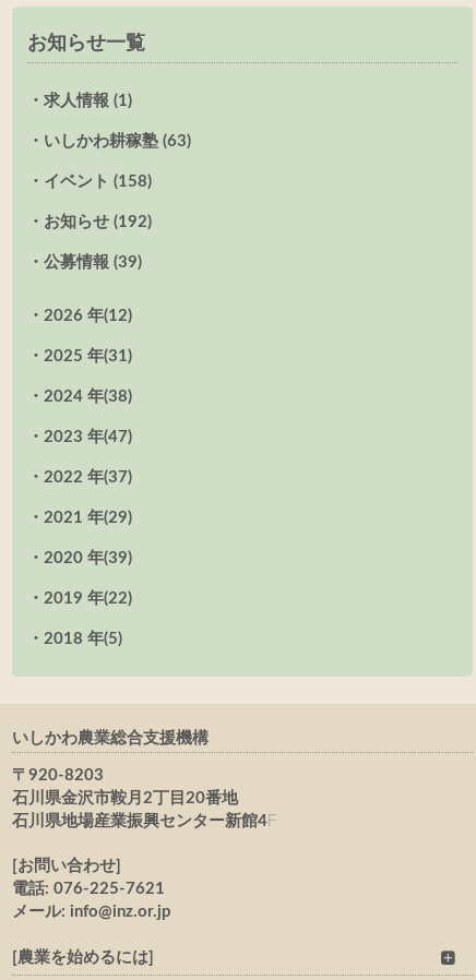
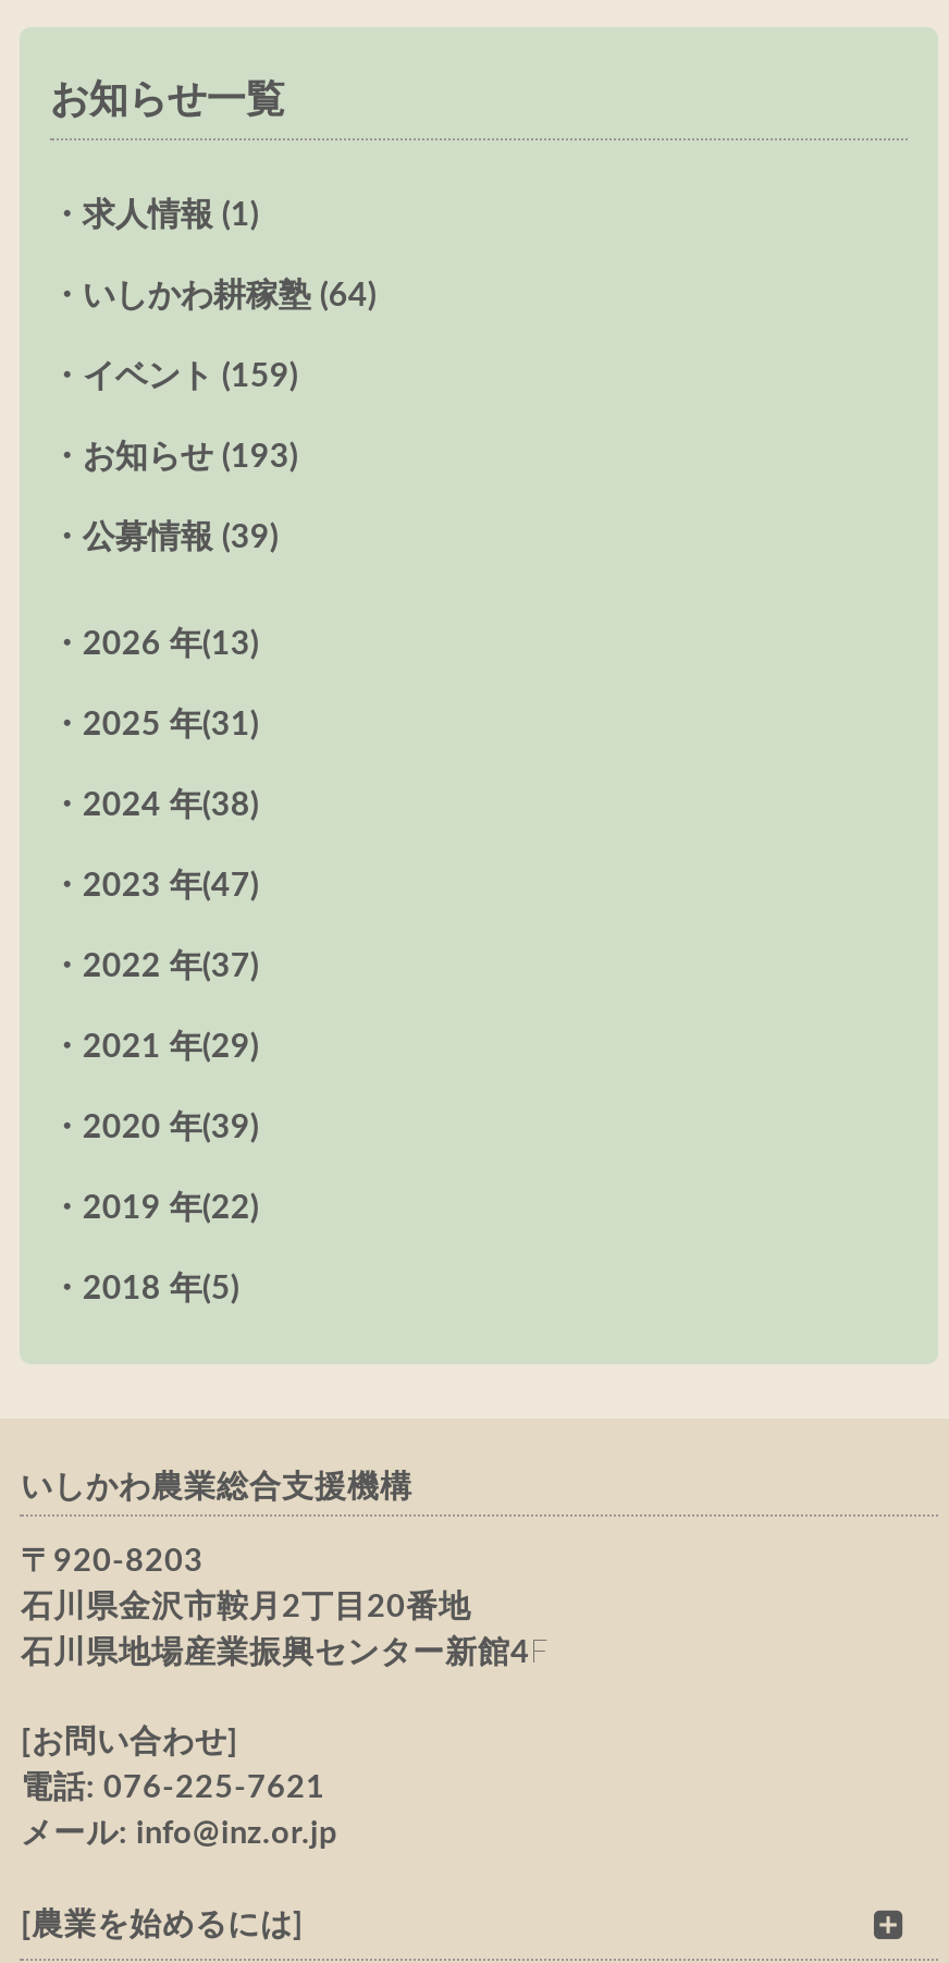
[44,133,191,149] いしかわ耕稼塾 (63) -> [82,280,376,313] いしかわ耕稼塾 (64)
[44,173,152,190] イベント (158) -> [82,361,298,393] イベント (159)
[44,214,152,230] お知らせ (192) -> [82,441,298,474] お知らせ (193)
[44,307,132,324] 2026 年(12) -> [82,629,259,661] 2026 年(13)

